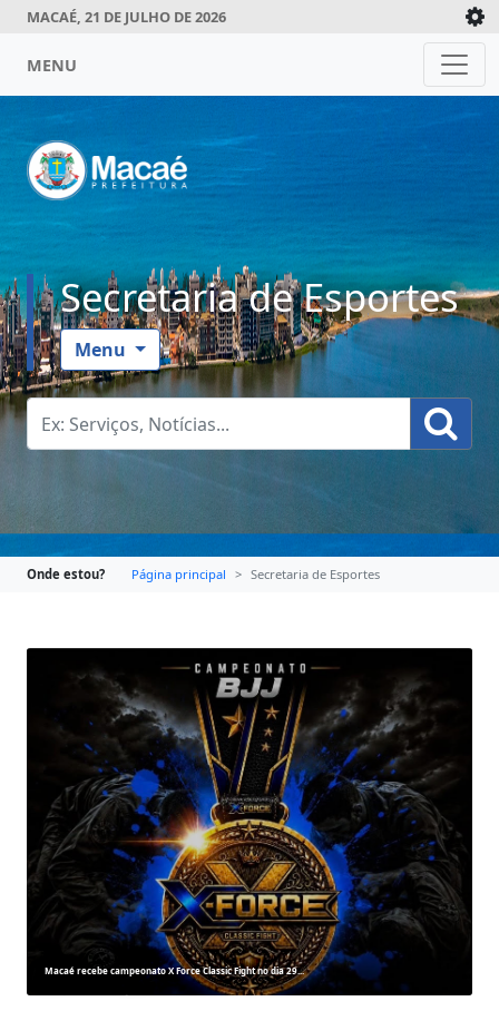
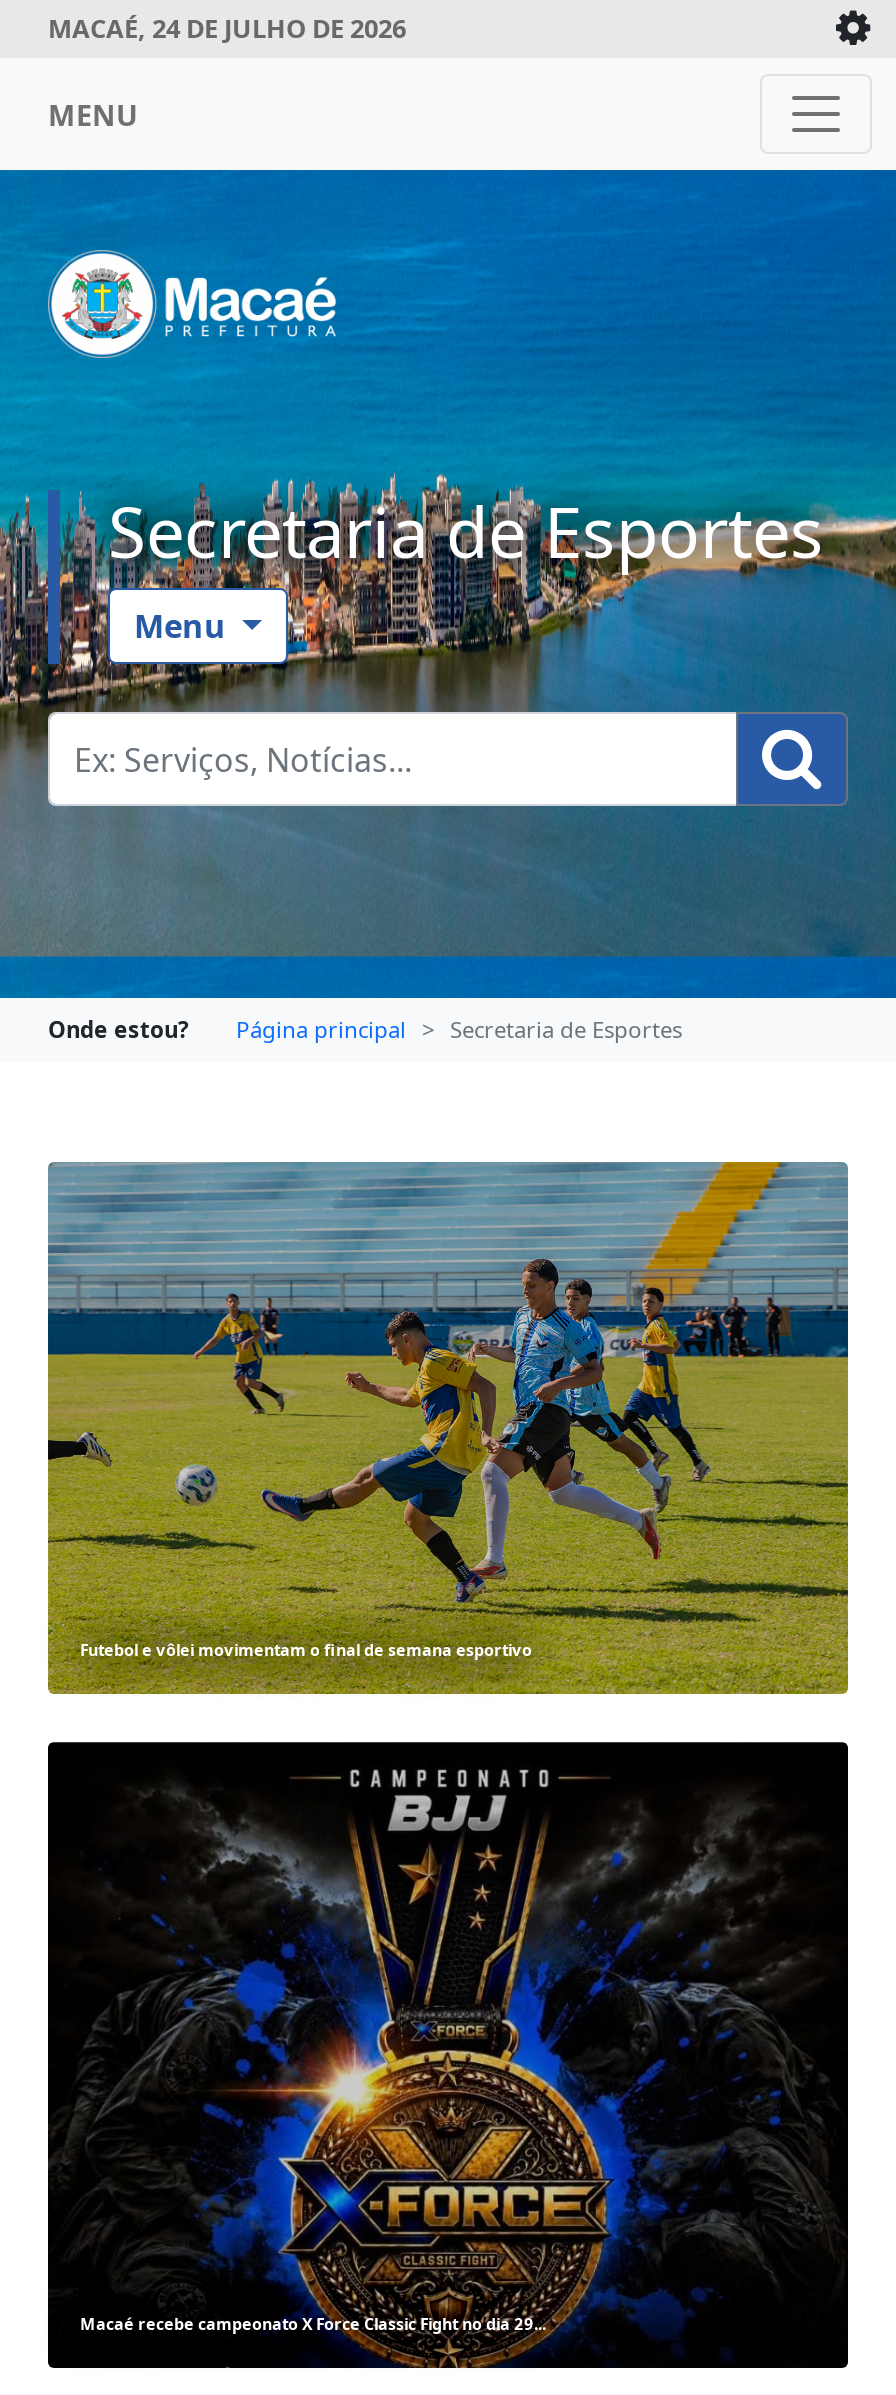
[27,6,226,26] MACAÉ, 21 DE JULHO DE 2026 -> [48,9,406,45] MACAÉ, 24 DE JULHO DE 2026
none -> [46,1160,850,1696] [image] | Futebol e vôlei movimentam o final de semana esportivo

